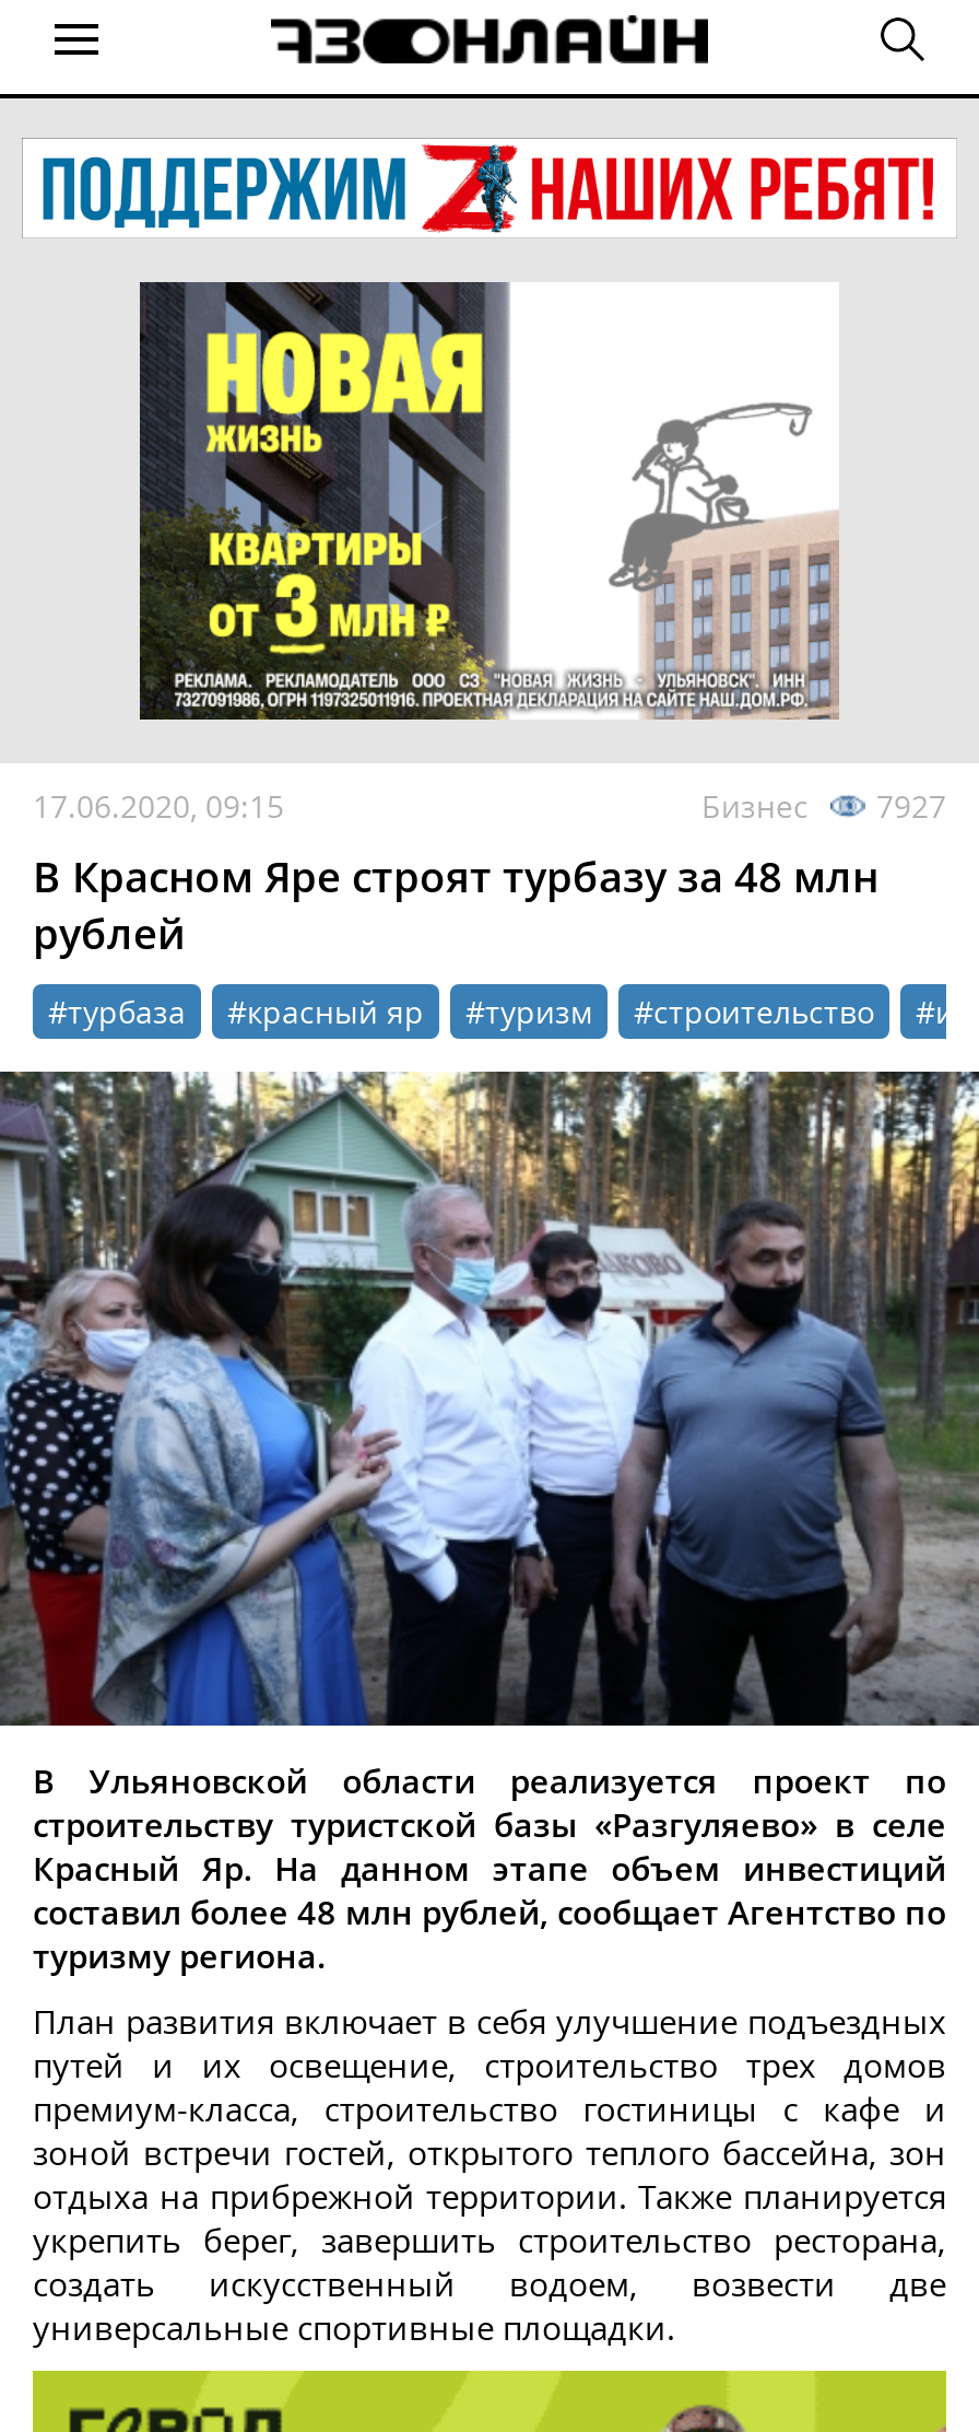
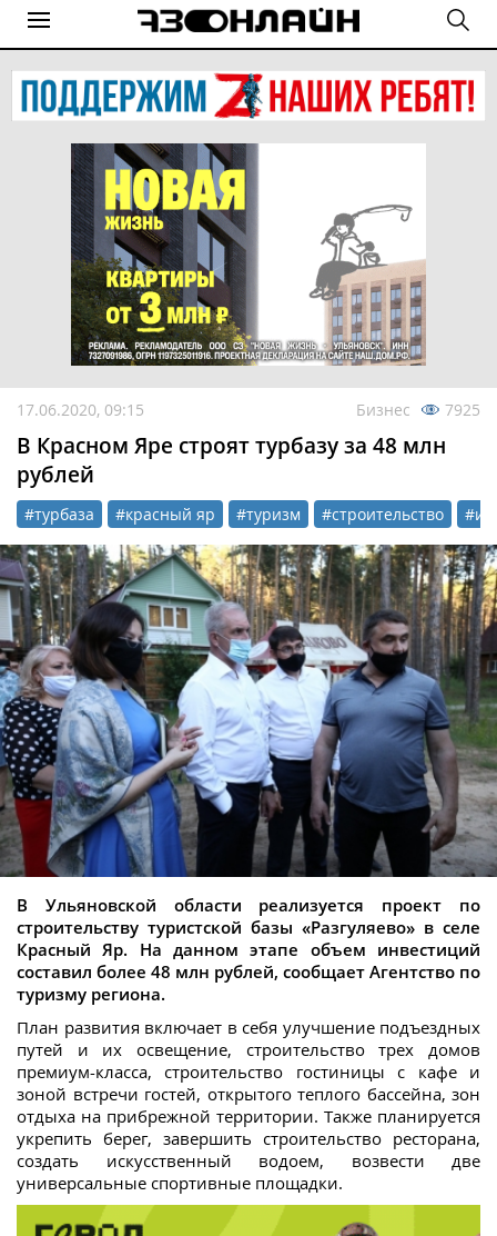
[701,785,946,827] Бизнес 7927 -> [356,399,480,420] Бизнес 7925

